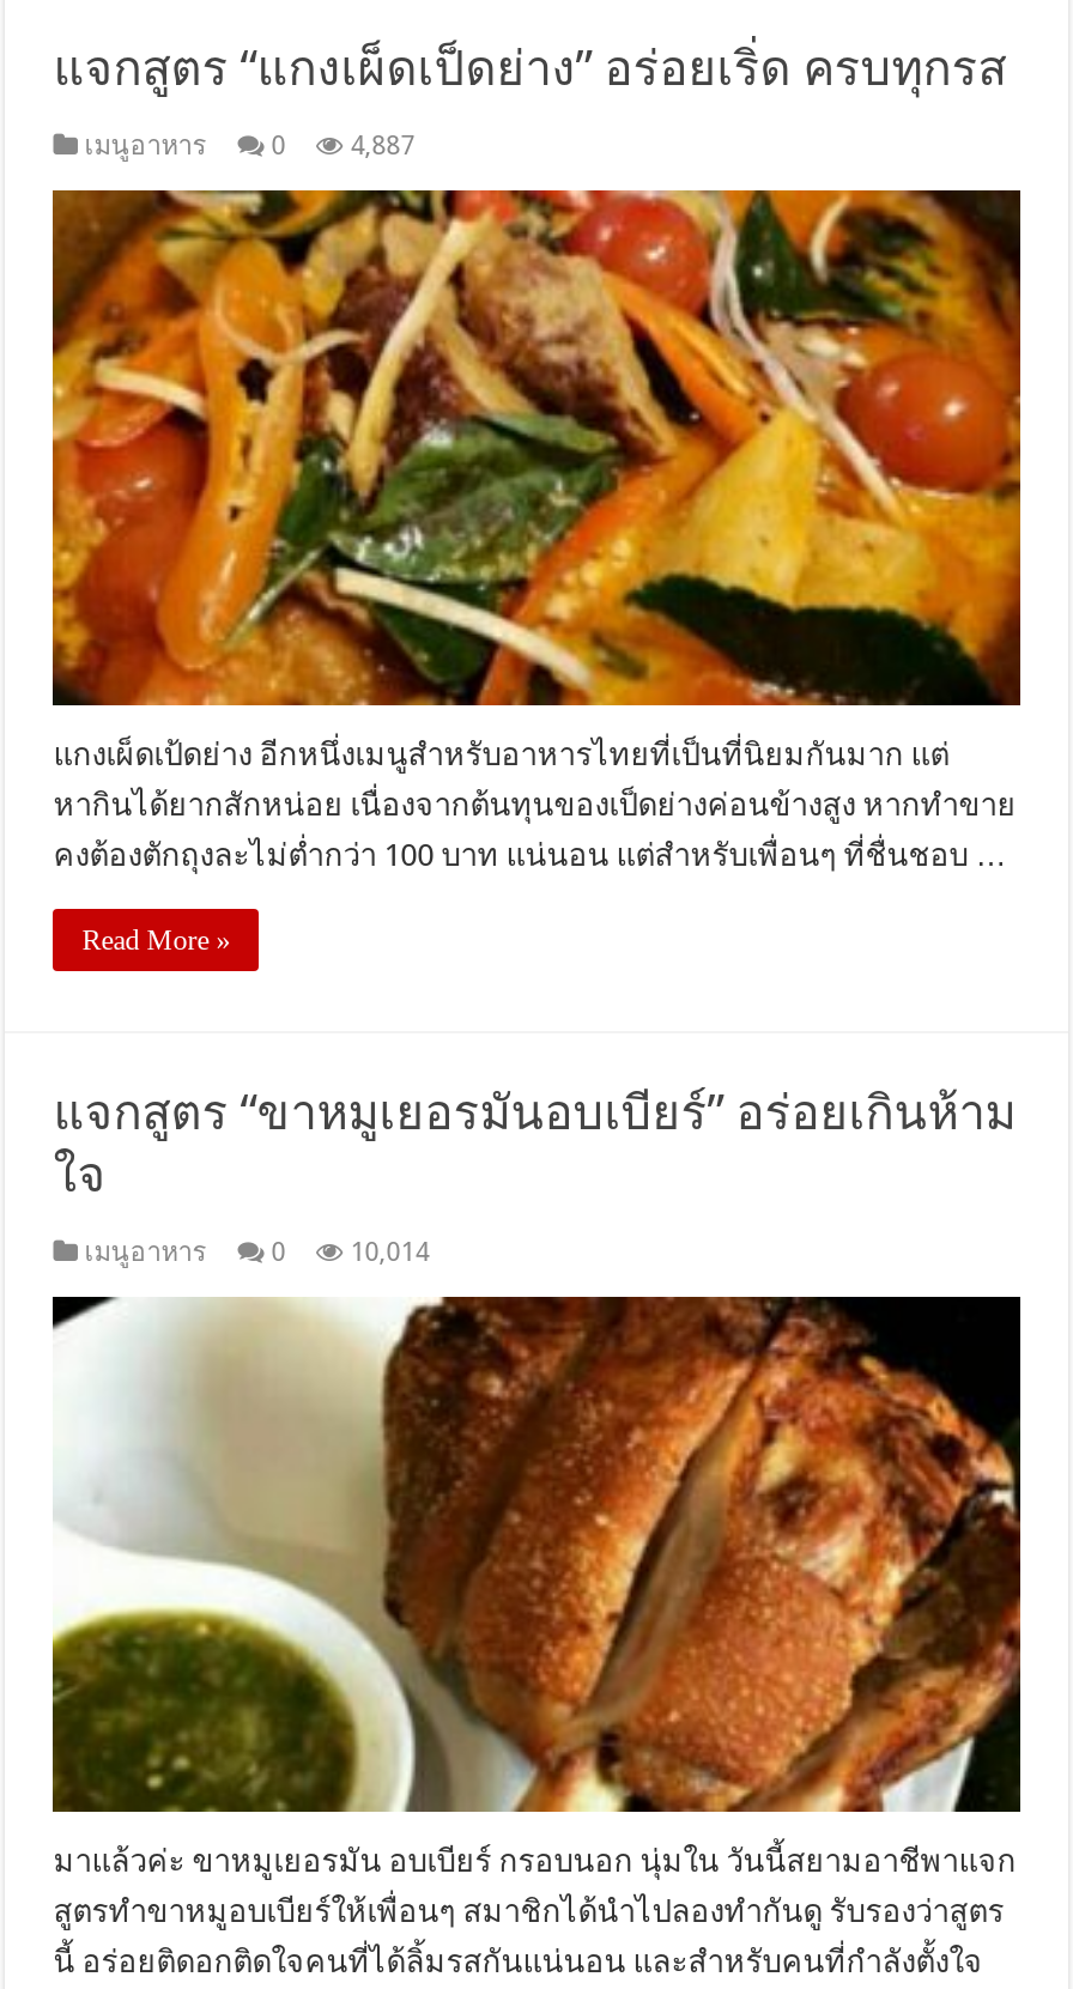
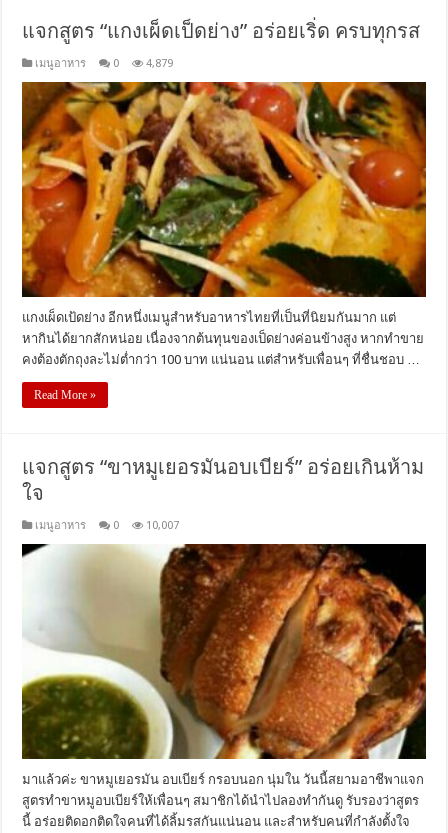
[350,131,415,162] 4,887 -> [146,57,173,70] 4,879
[350,1237,429,1268] 10,014 -> [146,519,179,532] 10,007

